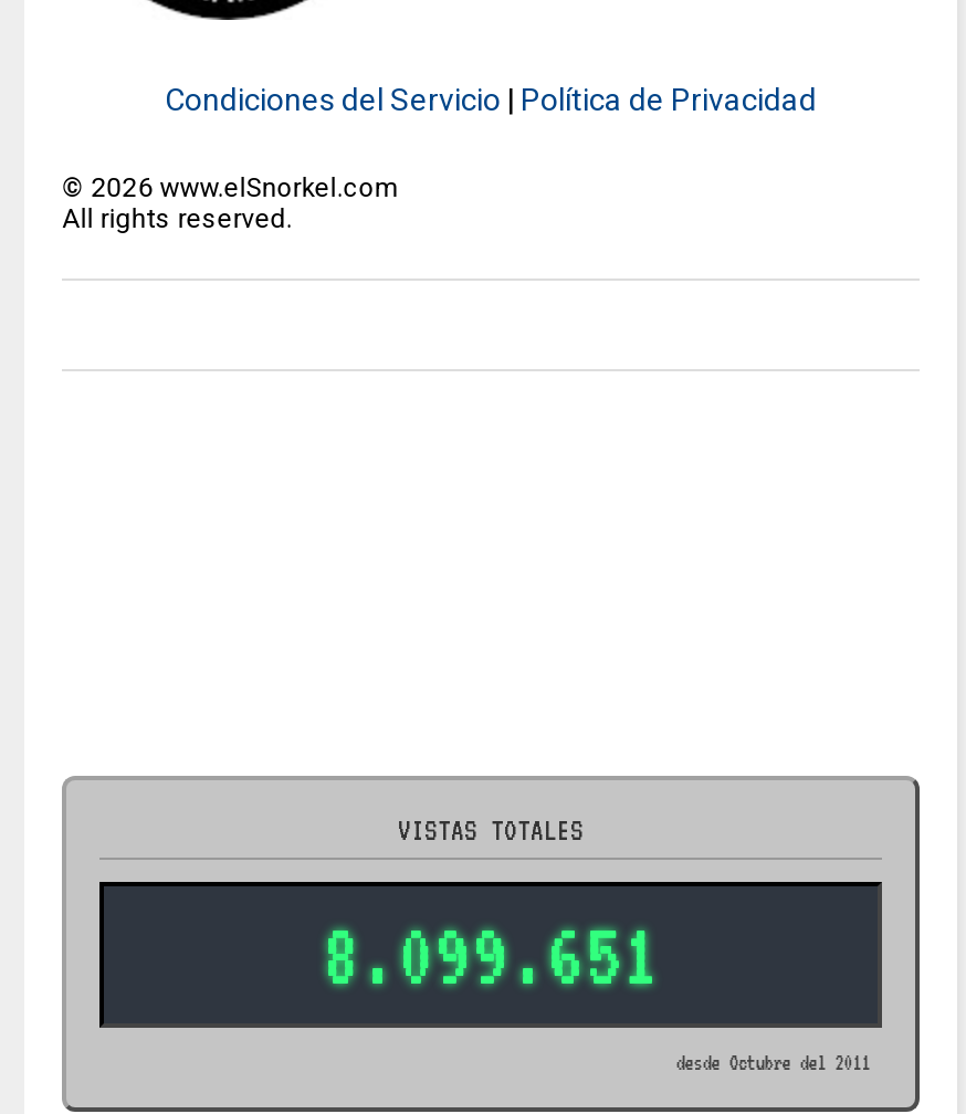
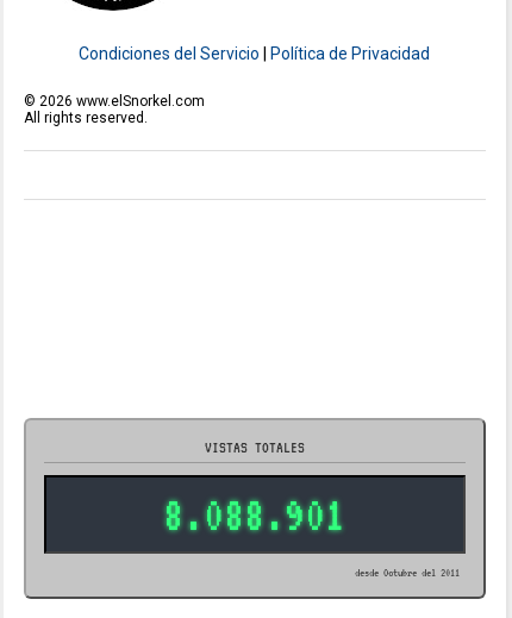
[322,908,660,1001] 8.099.651 -> [164,489,346,539] 8.088.901

